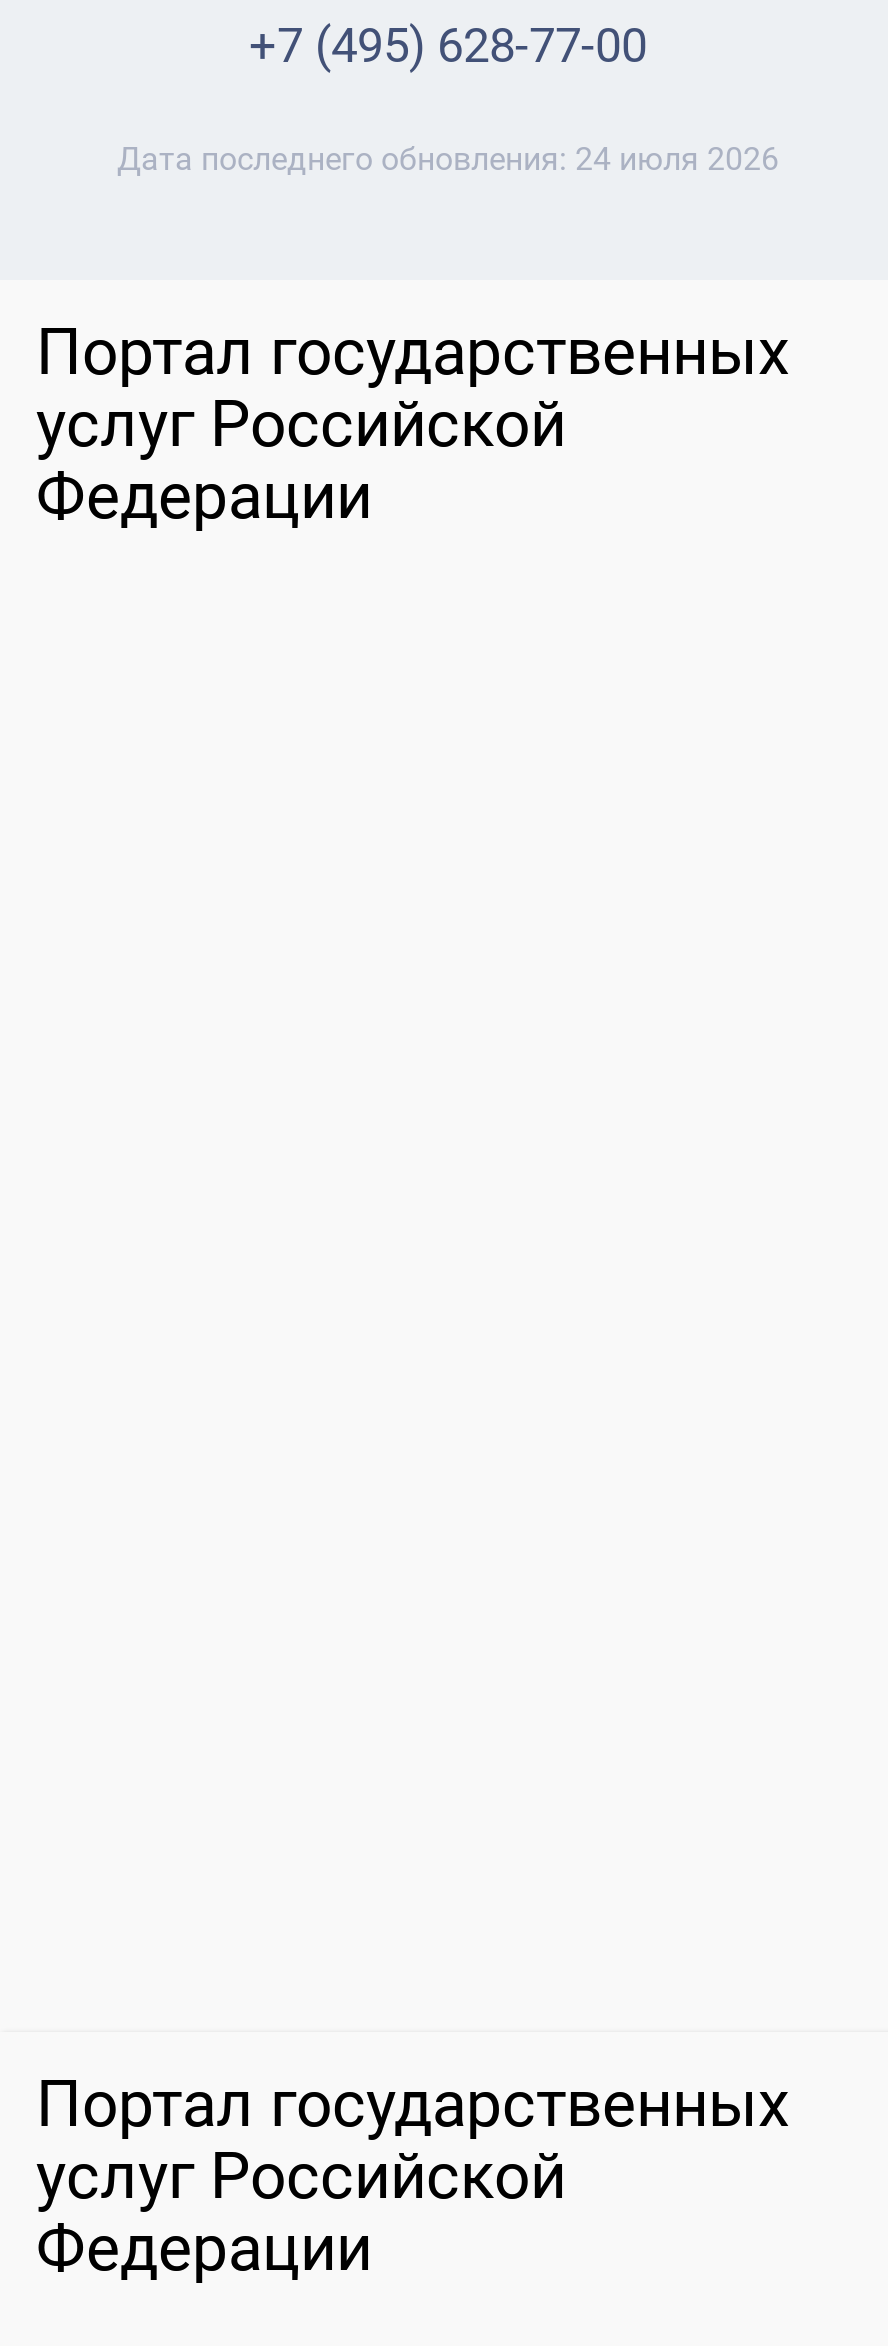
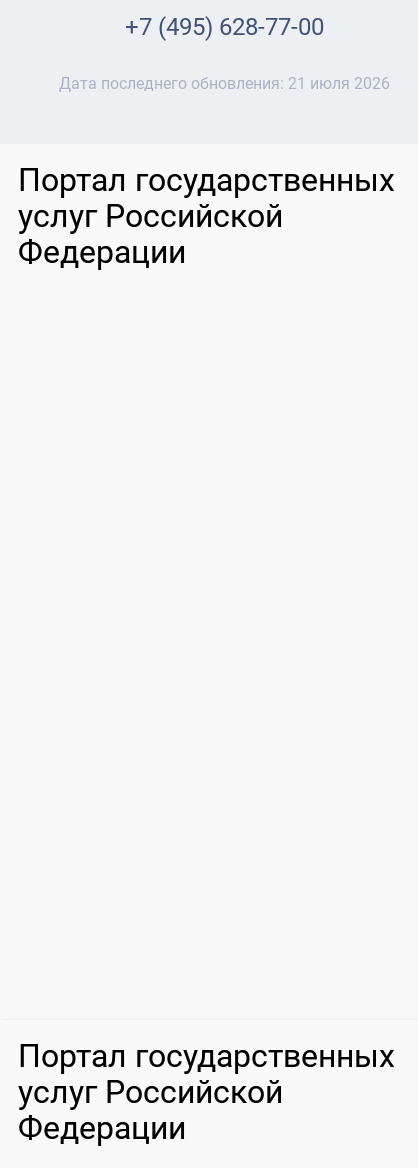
[117,140,779,178] Дата последнего обновления: 24 июля 2026 -> [58,74,389,93] Дата последнего обновления: 21 июля 2026

